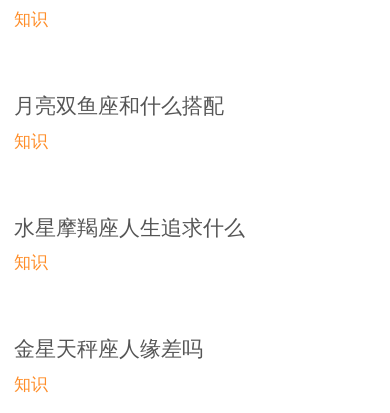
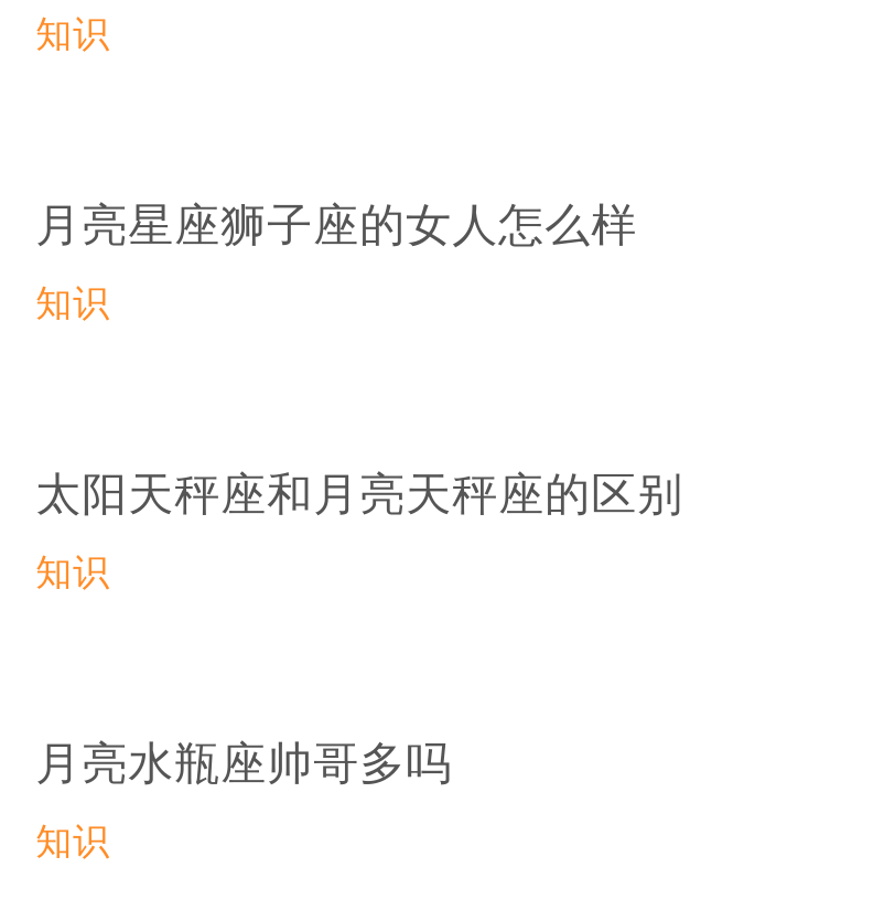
[14,94,224,117] 月亮双鱼座和什么搭配 -> [35,199,637,250] 月亮星座狮子座的女人怎么样
[14,215,245,238] 水星摩羯座人生追求什么 -> [35,468,684,518] 太阳天秤座和月亮天秤座的区别
[14,337,203,360] 金星天秤座人缘差吗 -> [35,737,452,787] 月亮水瓶座帅哥多吗

